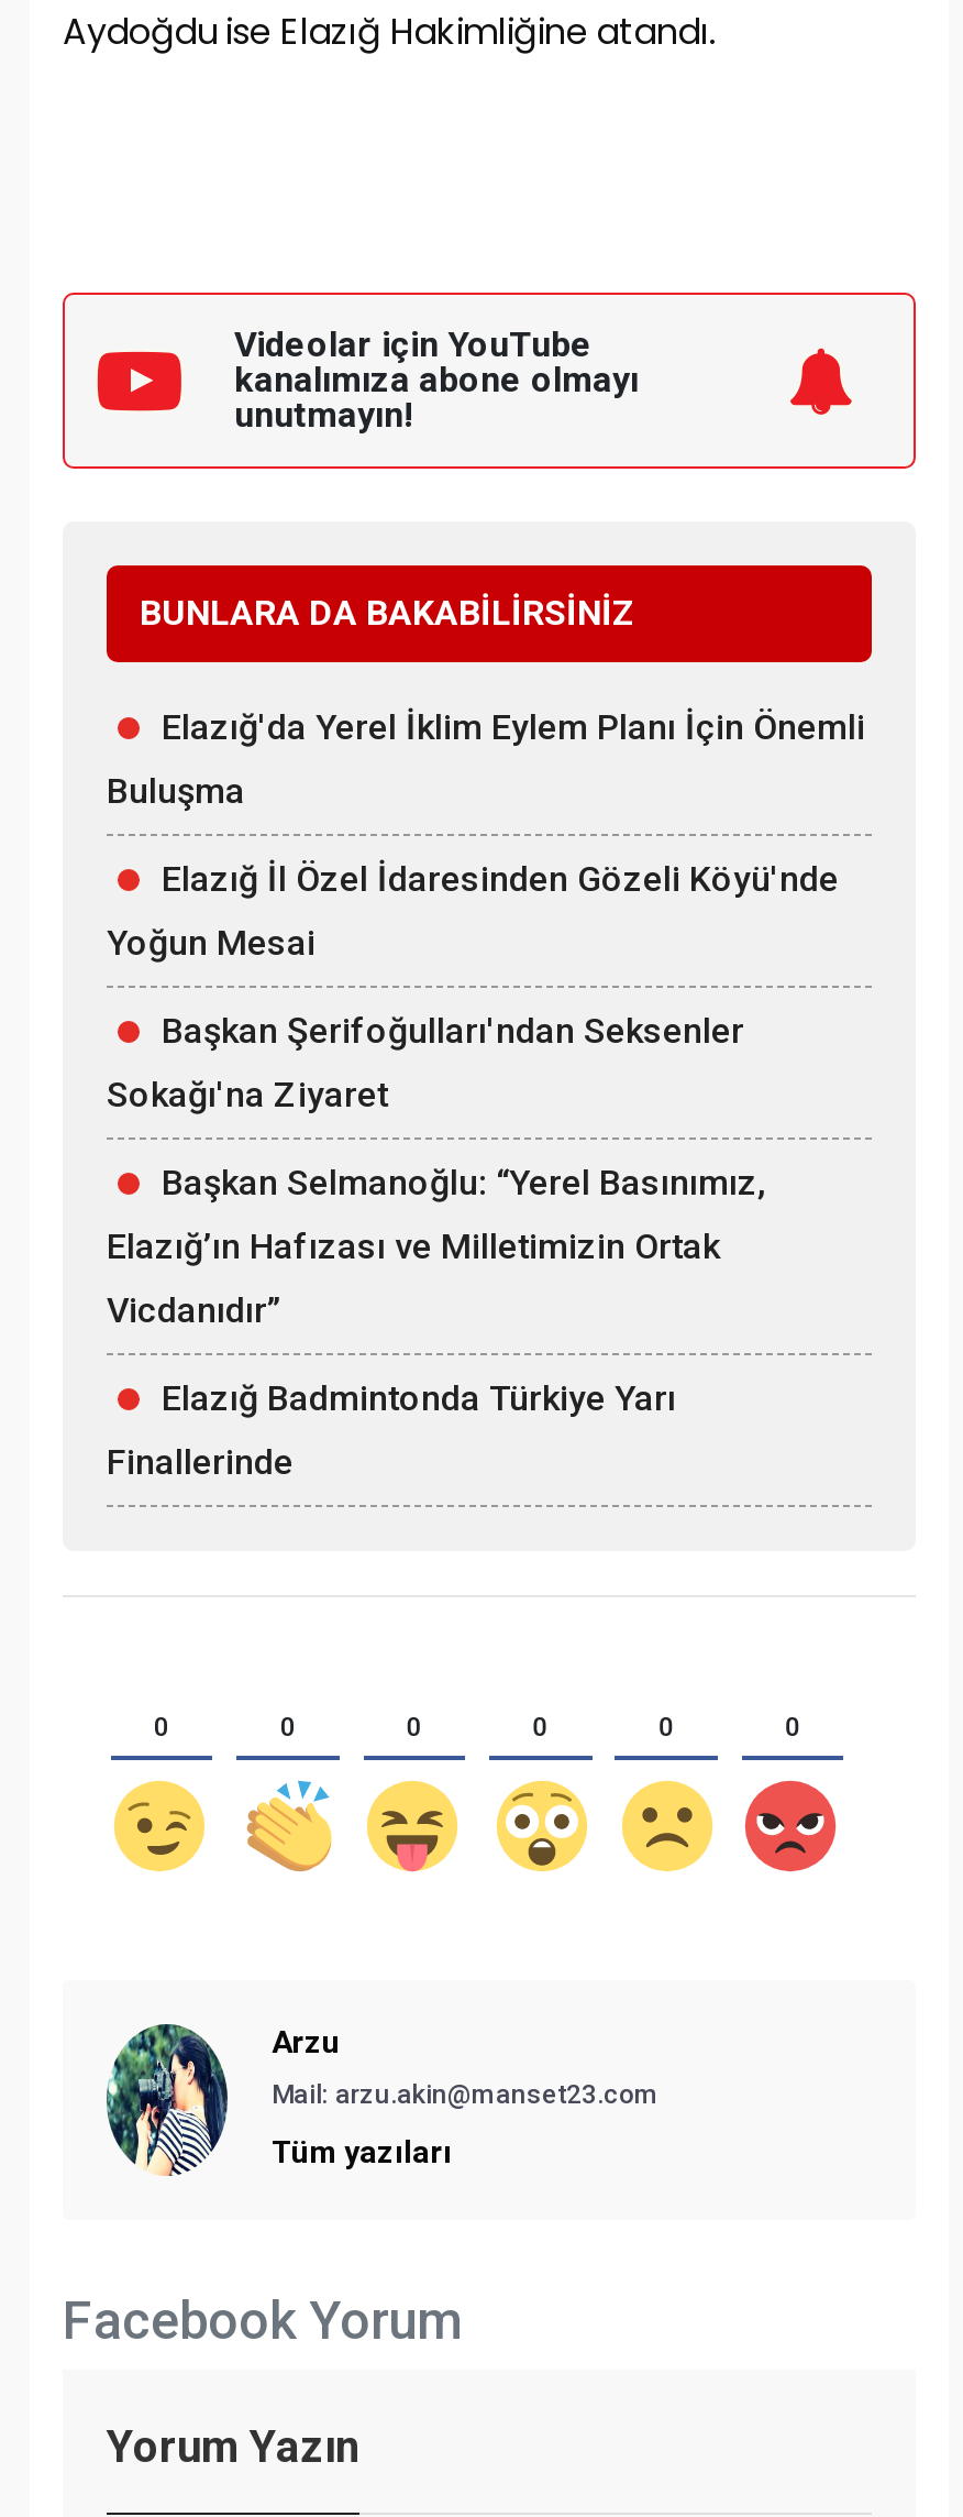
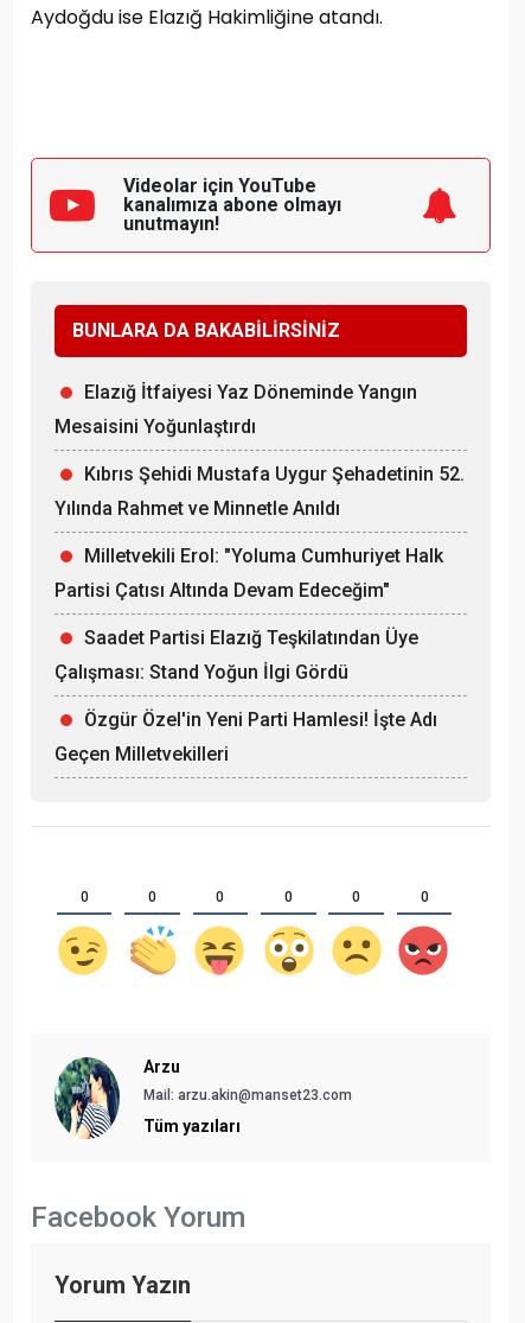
[107,707,865,1484] Elazığ'da Yerel İklim Eylem Planı İçin Önemli | Buluşma | Elazığ İl Özel İdaresinden Gözeli Köyü'nde | Yoğun Mesai | Başkan Şerifoğulları'ndan Seksenler | Sokağı'na Ziyaret | Başkan Selmanoğlu: “Yerel Basınımız, | Elazığ’ın Hafızası ve Milletimizin Ortak | Vicdanıdır” | Elazığ Badmintonda Türkiye Yarı | Finallerinde -> [55,381,465,766] Elazığ İtfaiyesi Yaz Döneminde Yangın | Mesaisini Yoğunlaştırdı | Kıbrıs Şehidi Mustafa Uygur Şehadetinin 52. | Yılında Rahmet ve Minnetle Anıldı | Milletvekili Erol: "Yoluma Cumhuriyet Halk | Partisi Çatısı Altında Devam Edeceğim" | Saadet Partisi Elazığ Teşkilatından Üye | Çalışması: Stand Yoğun İlgi Gördü | Özgür Özel'in Yeni Parti Hamlesi! İşte Adı | Geçen Milletvekilleri

